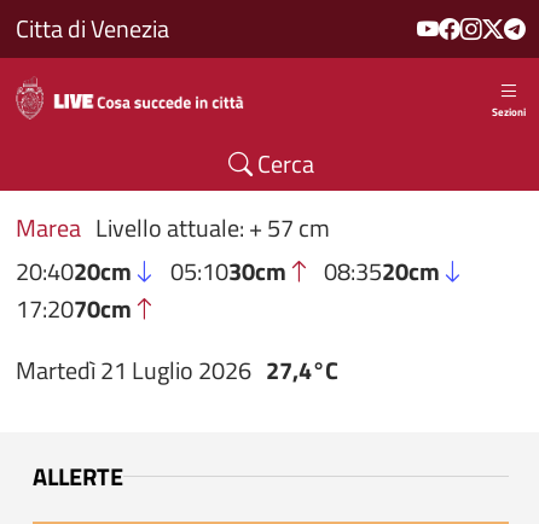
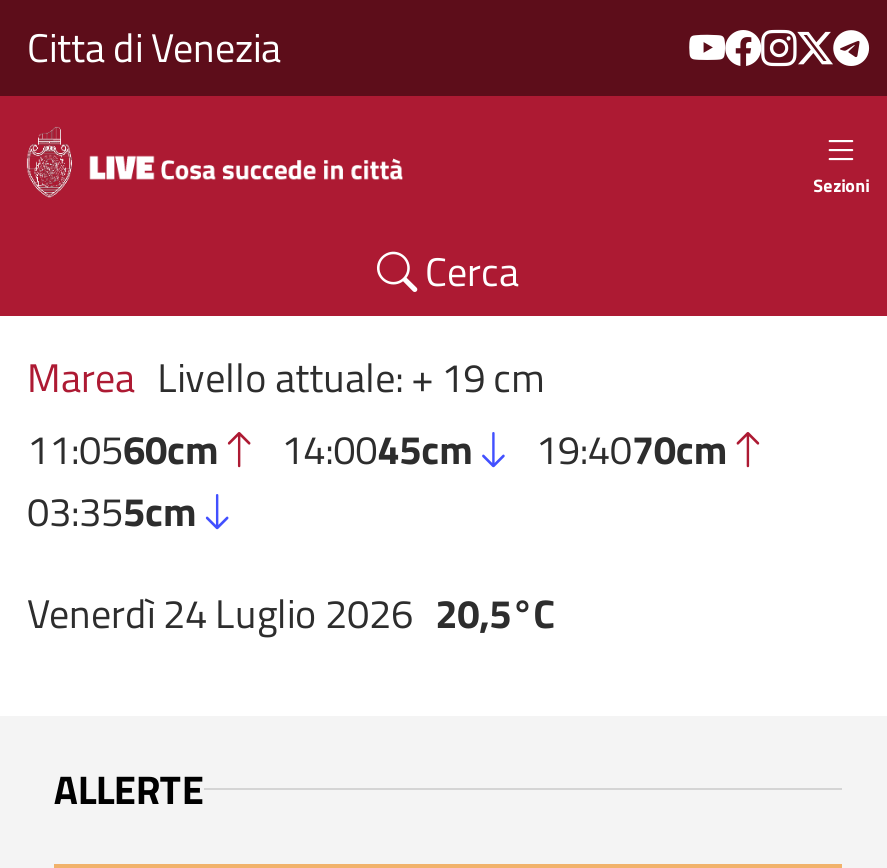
[16,209,440,327] Marea Livello attuale: + 57 cm | 20:4020cm | 05:1030cm | 08:3520cm | 17:2070cm -> [27,346,728,542] Marea Livello attuale: + 19 cm | 11:0560cm | 14:0045cm | 19:4070cm | 03:355cm
[16,352,338,389] Martedì 21 Luglio 2026 27,4°C -> [27,583,555,645] Venerdì 24 Luglio 2026 20,5°C

